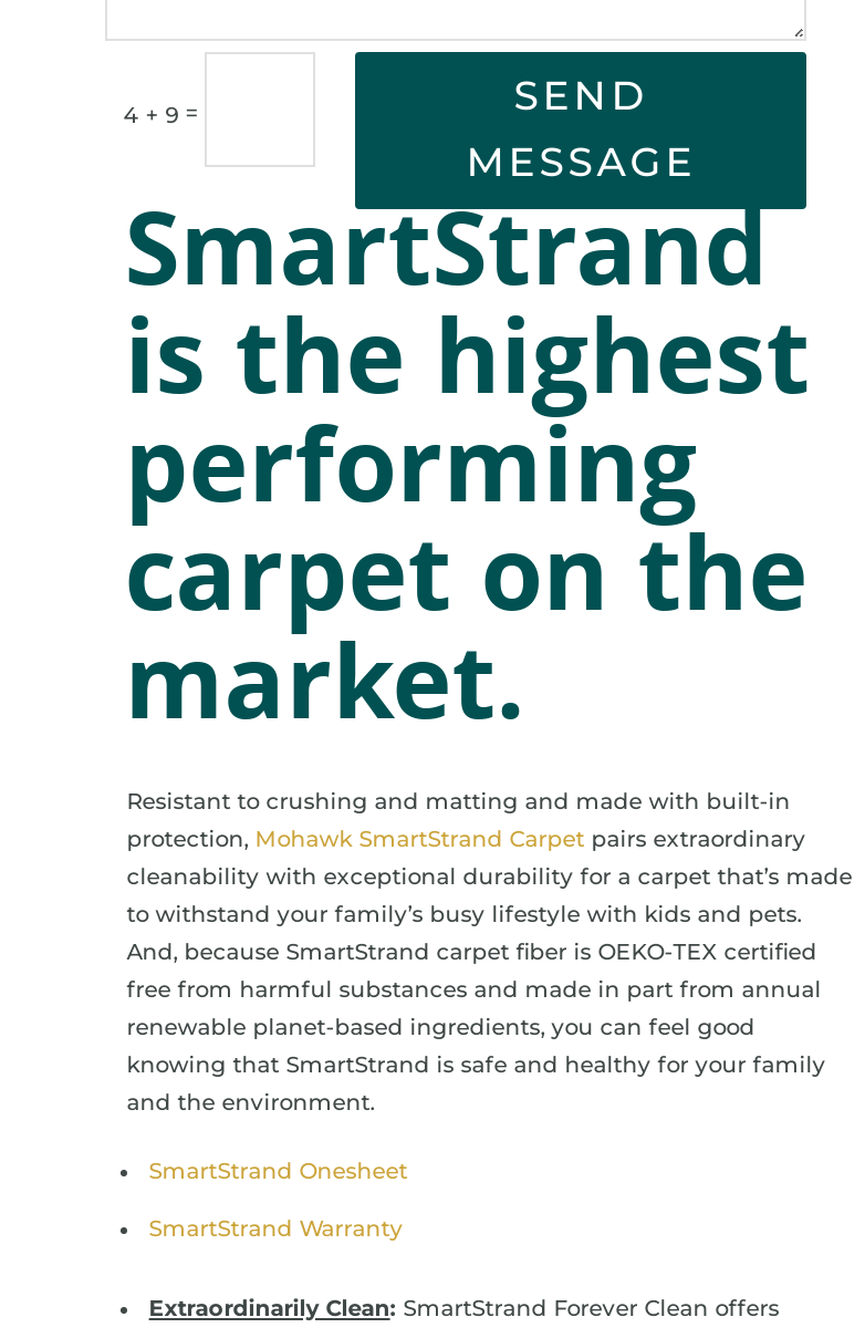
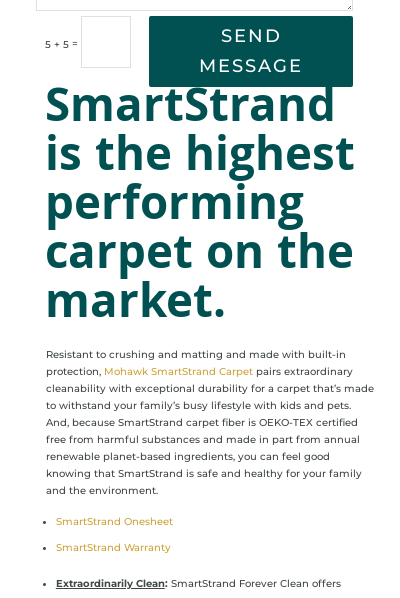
[123,98,205,129] 4 + 9 = -> [45,37,81,51] 5 + 5 =

